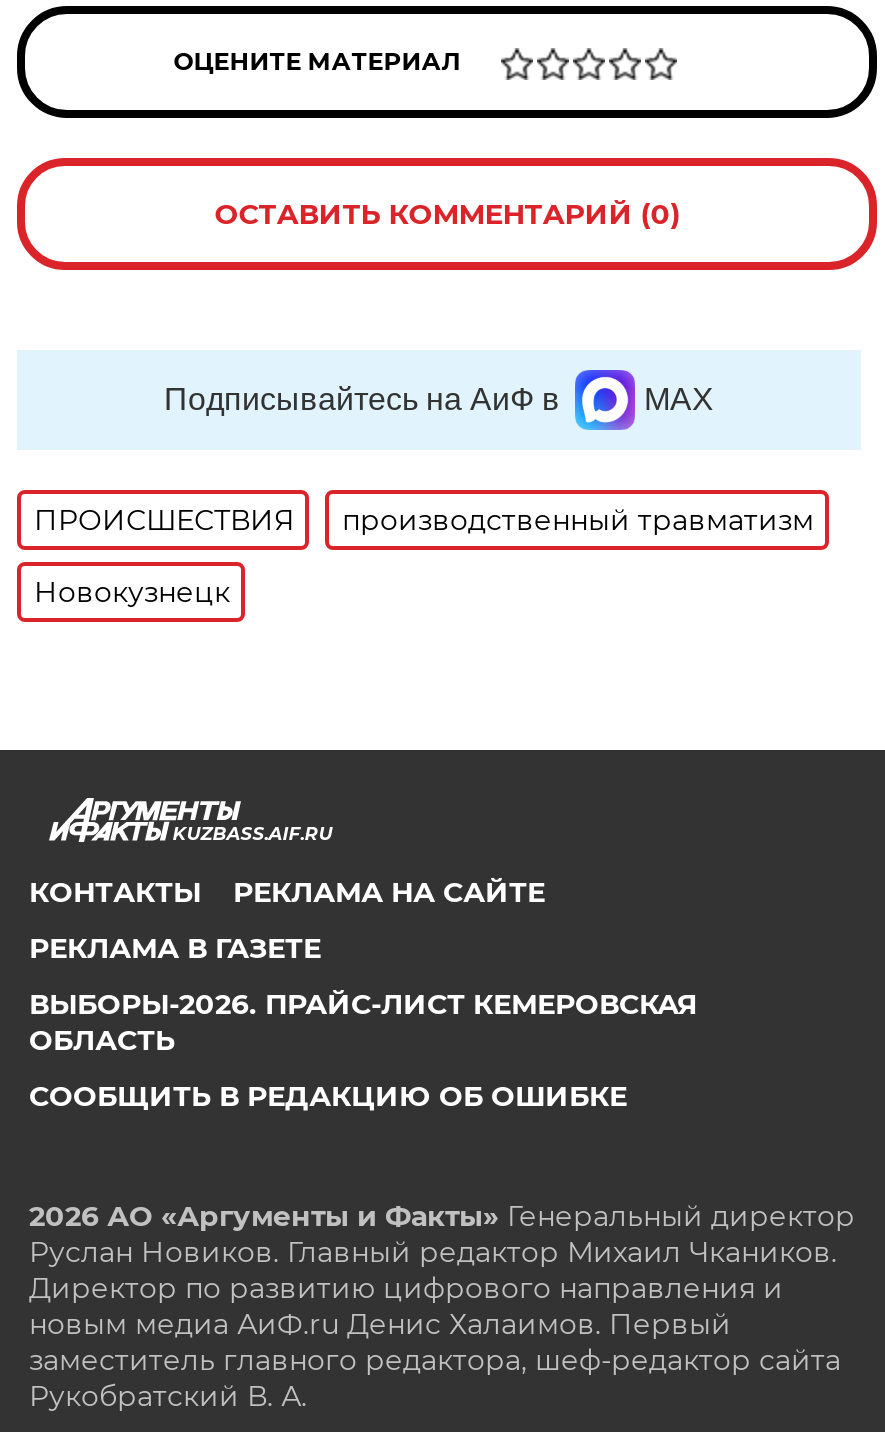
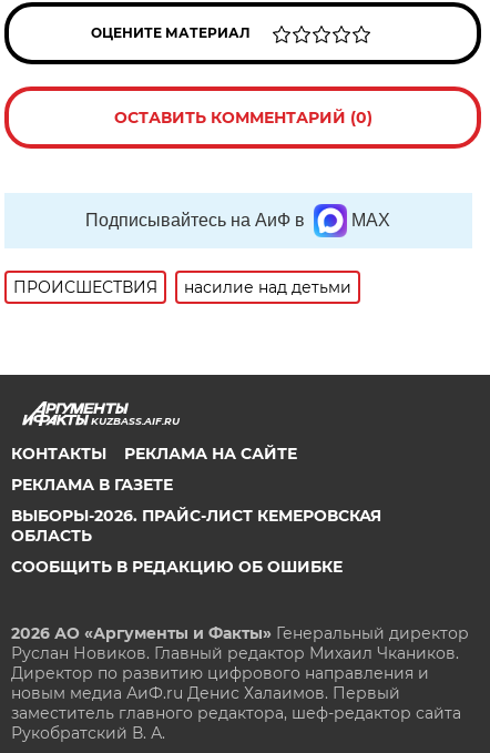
[34,502,814,610] производственный травматизм | Новокузнецк -> [184,277,352,297] насилие над детьми

